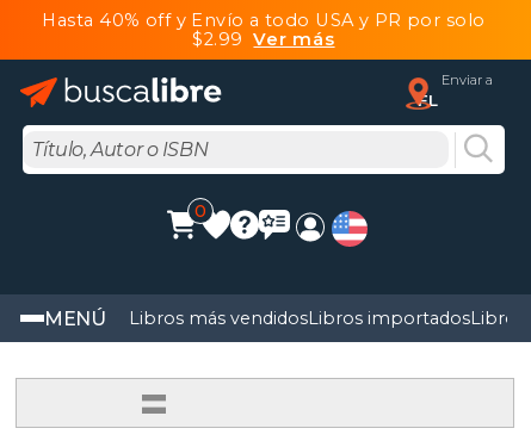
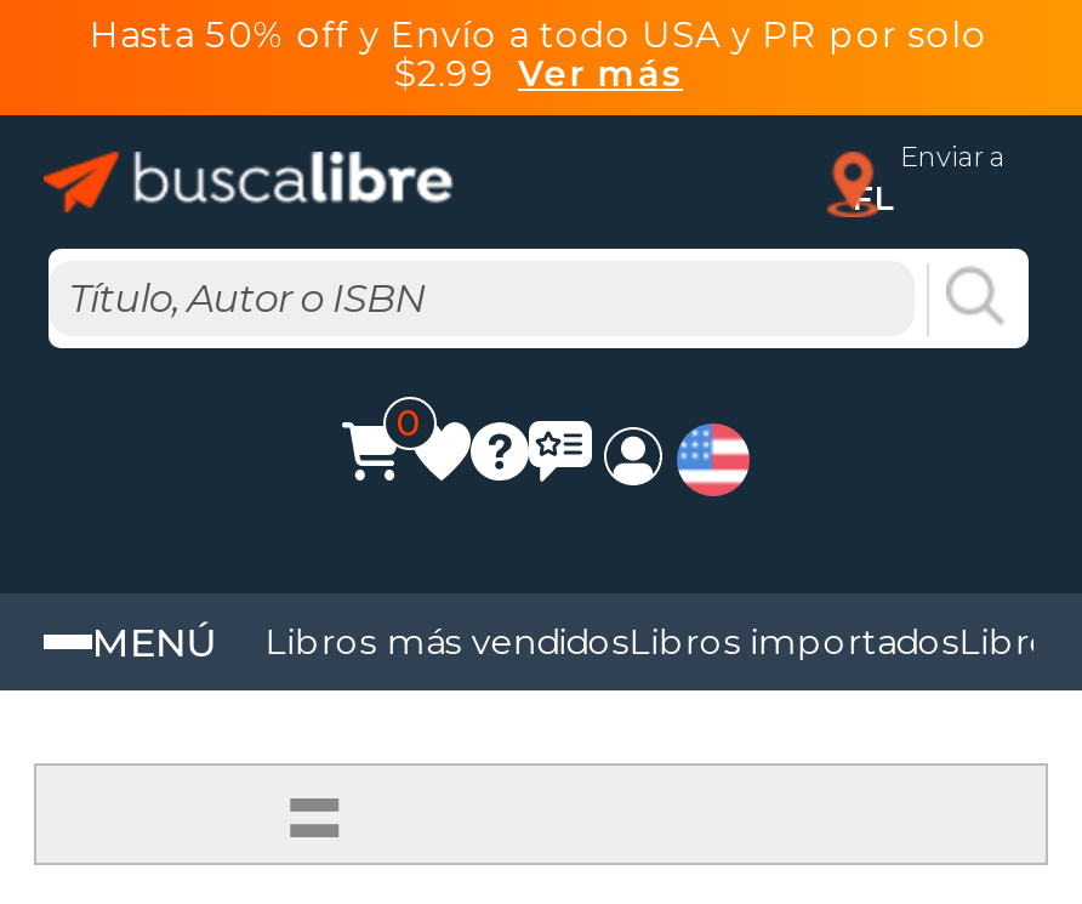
[42,10,485,31] Hasta 40% off y Envío a todo USA y PR por solo -> [90,13,987,57] Hasta 50% off y Envío a todo USA y PR por solo

